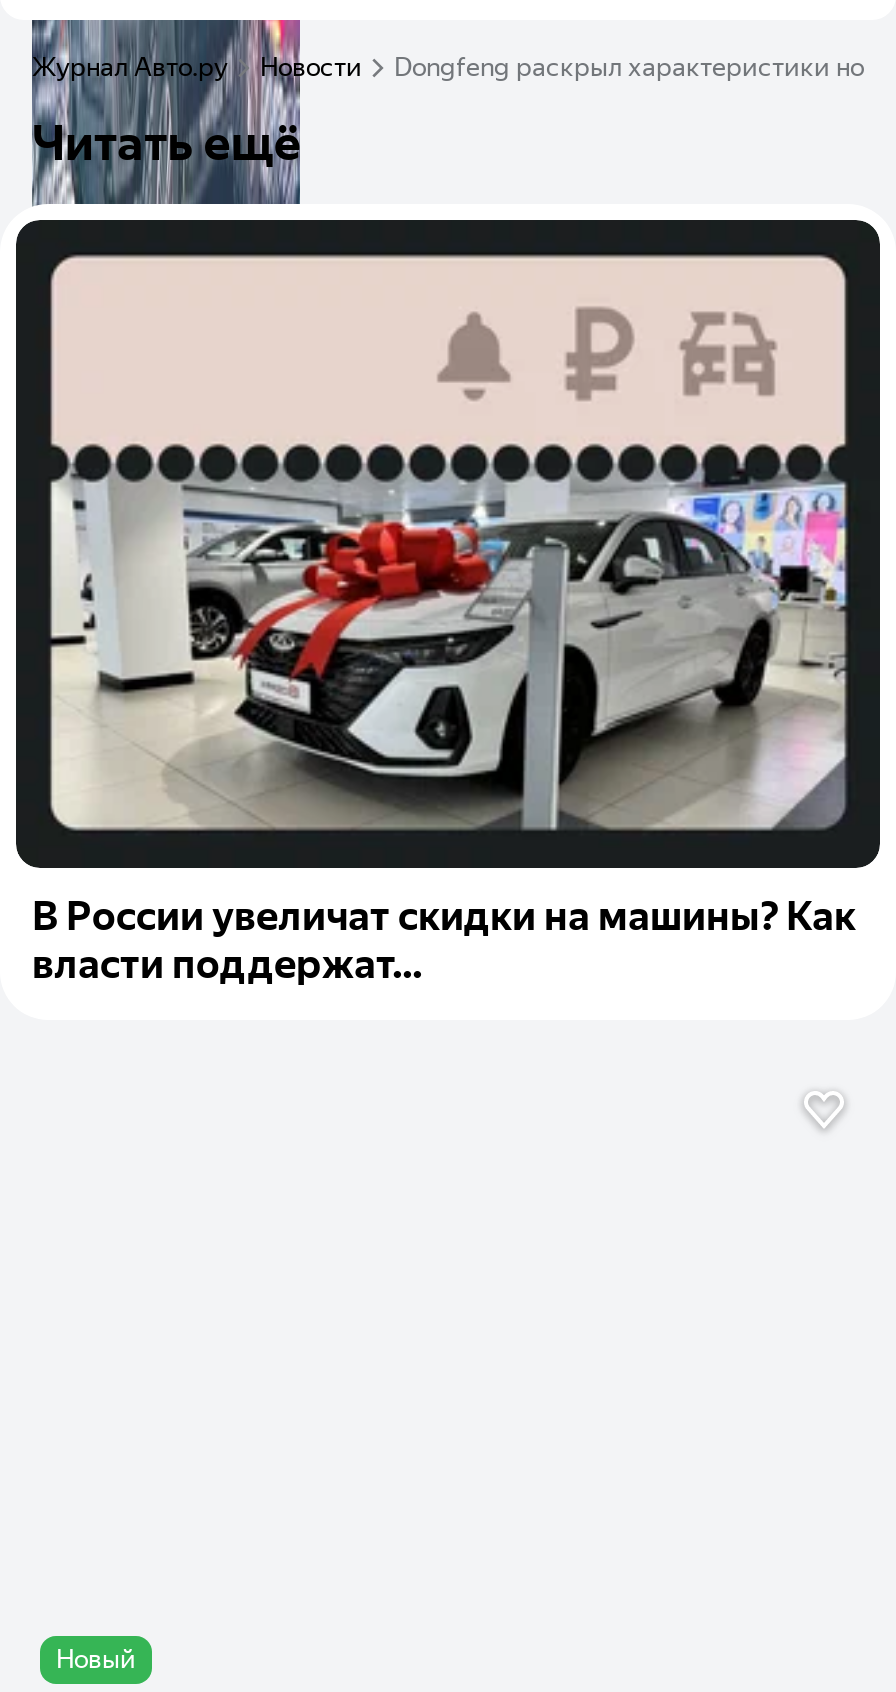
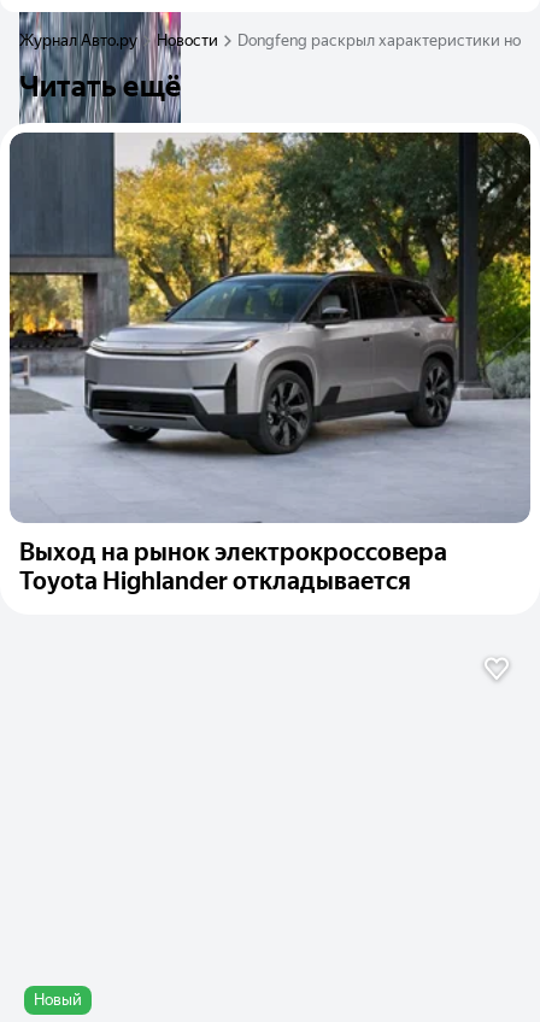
[14,218,882,988] [image] | В России увеличат скидки на машины? Как | власти поддержат... -> [8,131,532,595] [image] | Выход на рынок электрокроссовера | Toyota Highlander откладывается

